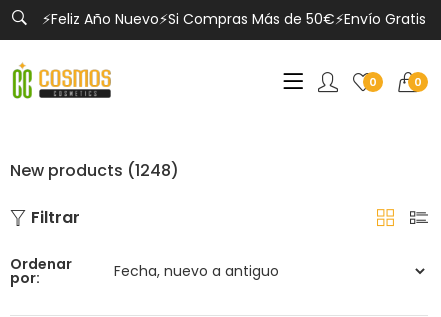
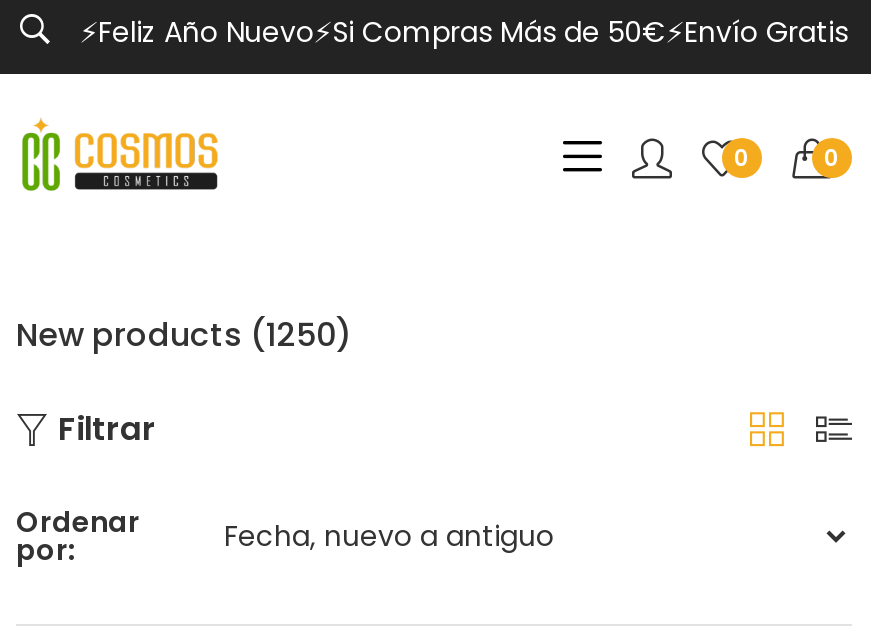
[10,159,179,182] New products (1248) -> [16,312,352,358] New products (1250)

